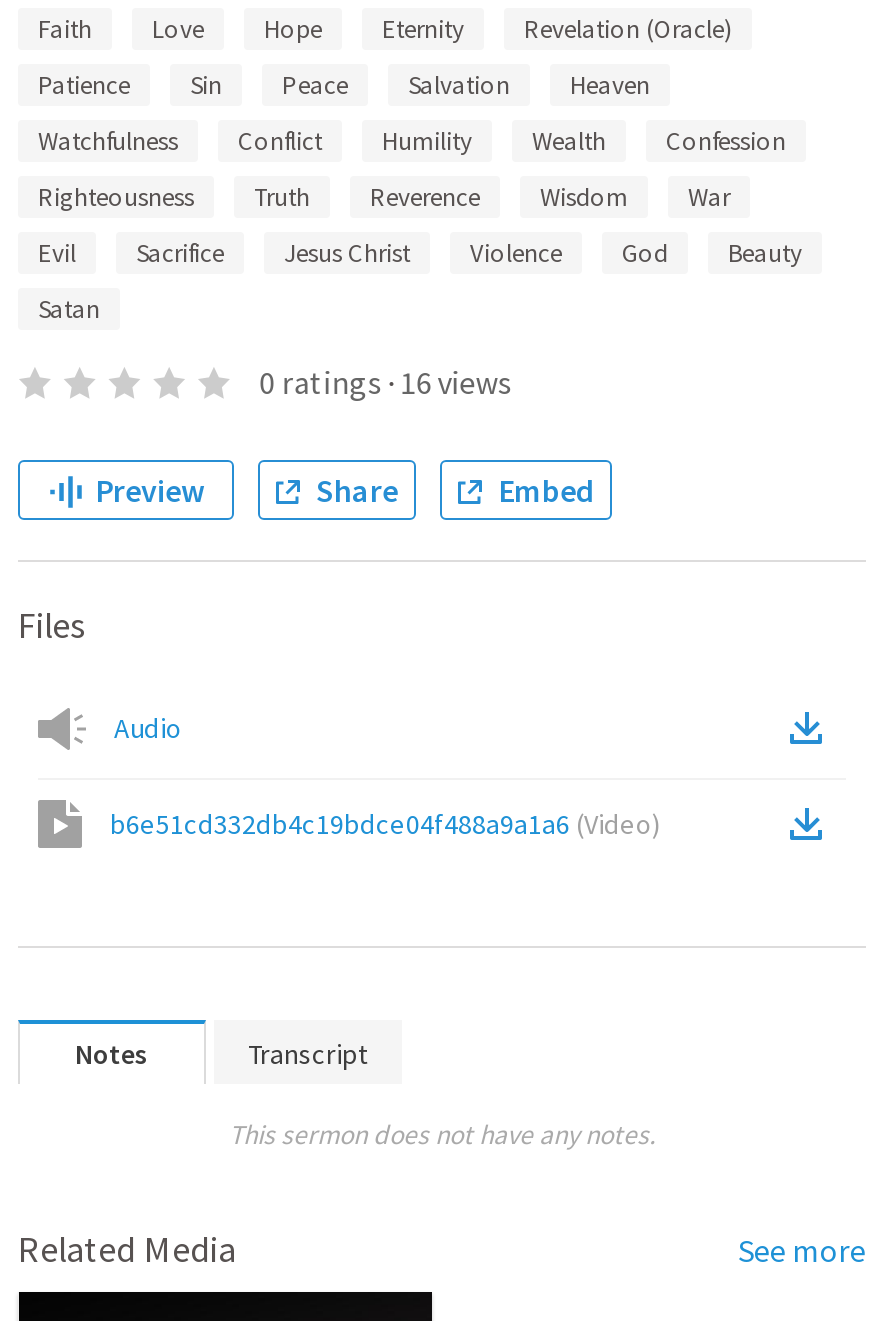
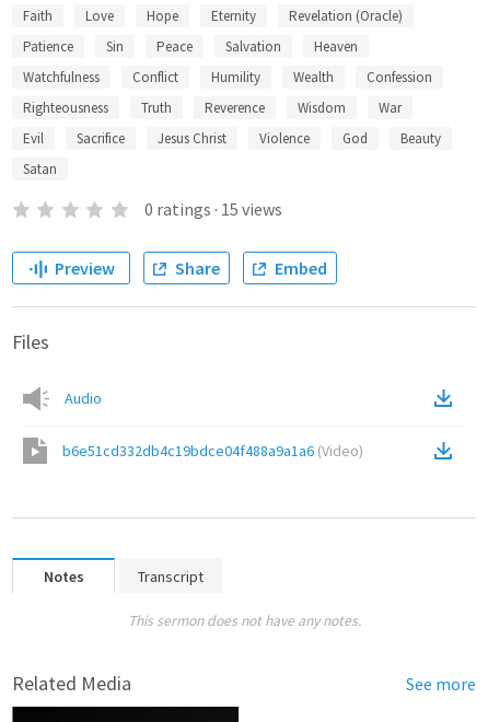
[259,362,511,402] 0 ratings · 16 views -> [144,198,282,220] 0 ratings · 15 views

